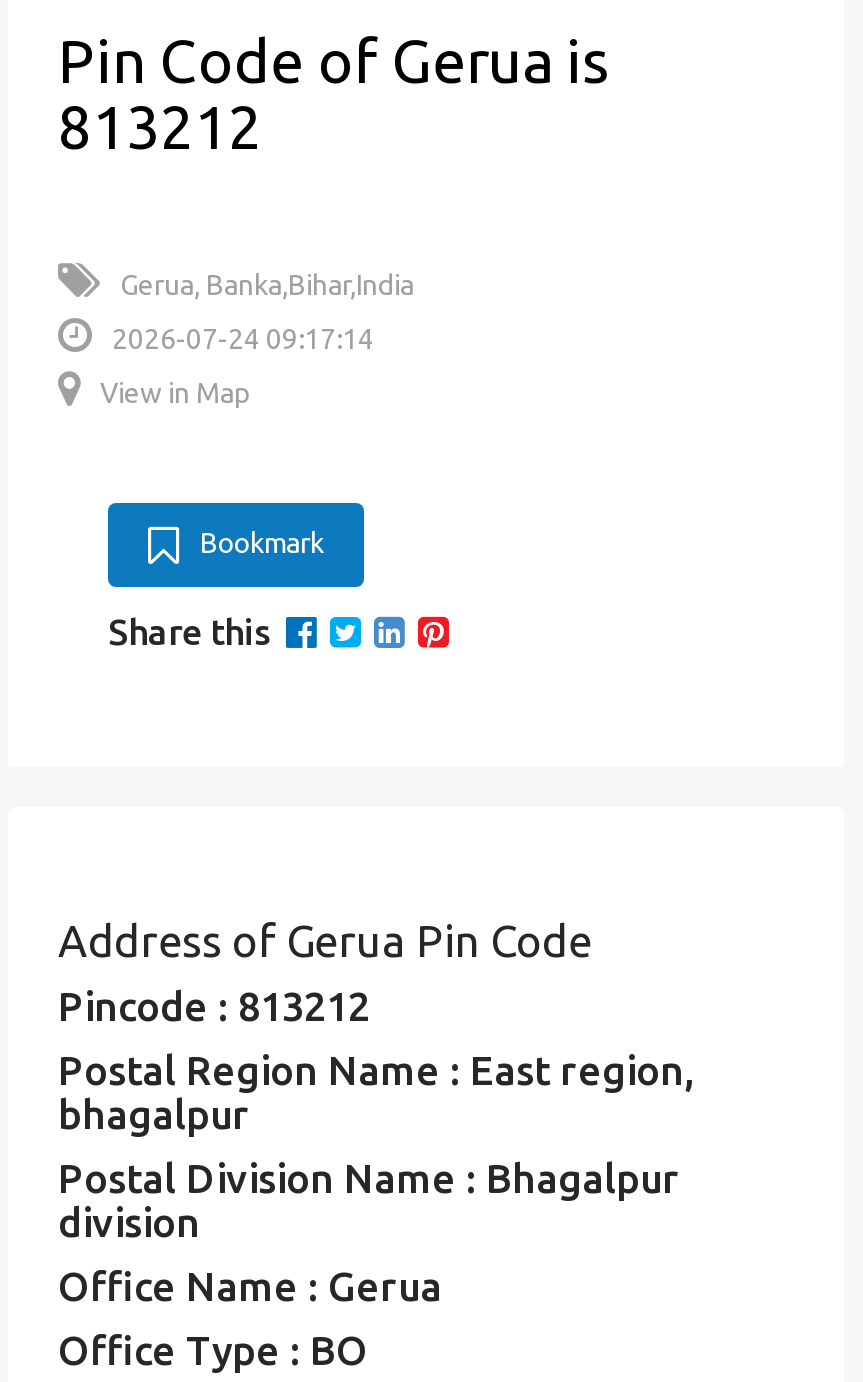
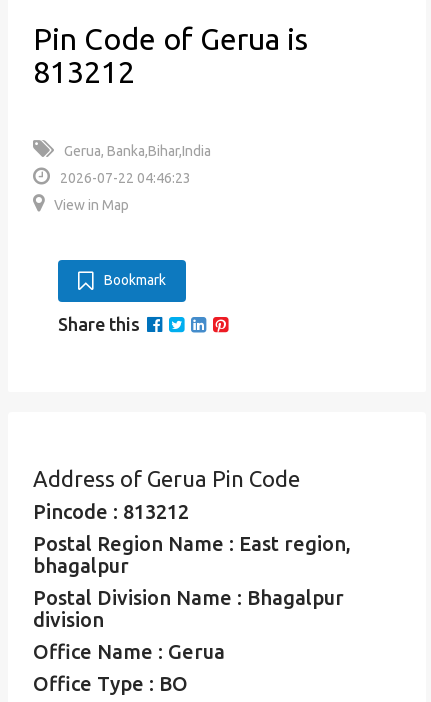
[112,323,374,355] 2026-07-24 09:17:14 -> [60,170,191,186] 2026-07-22 04:46:23

